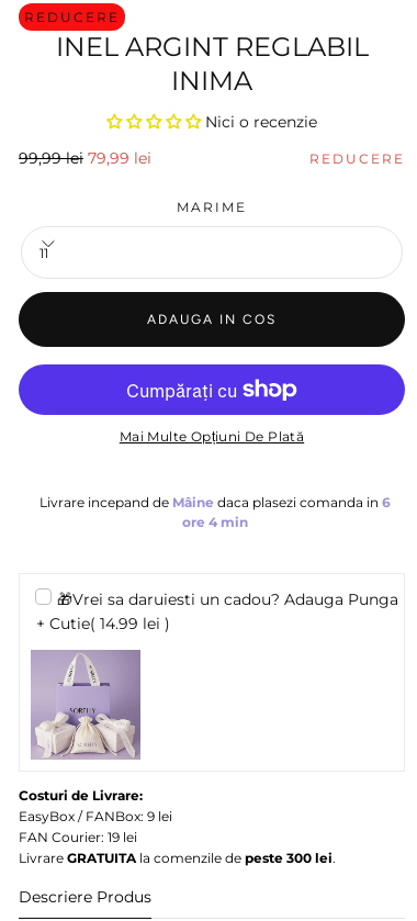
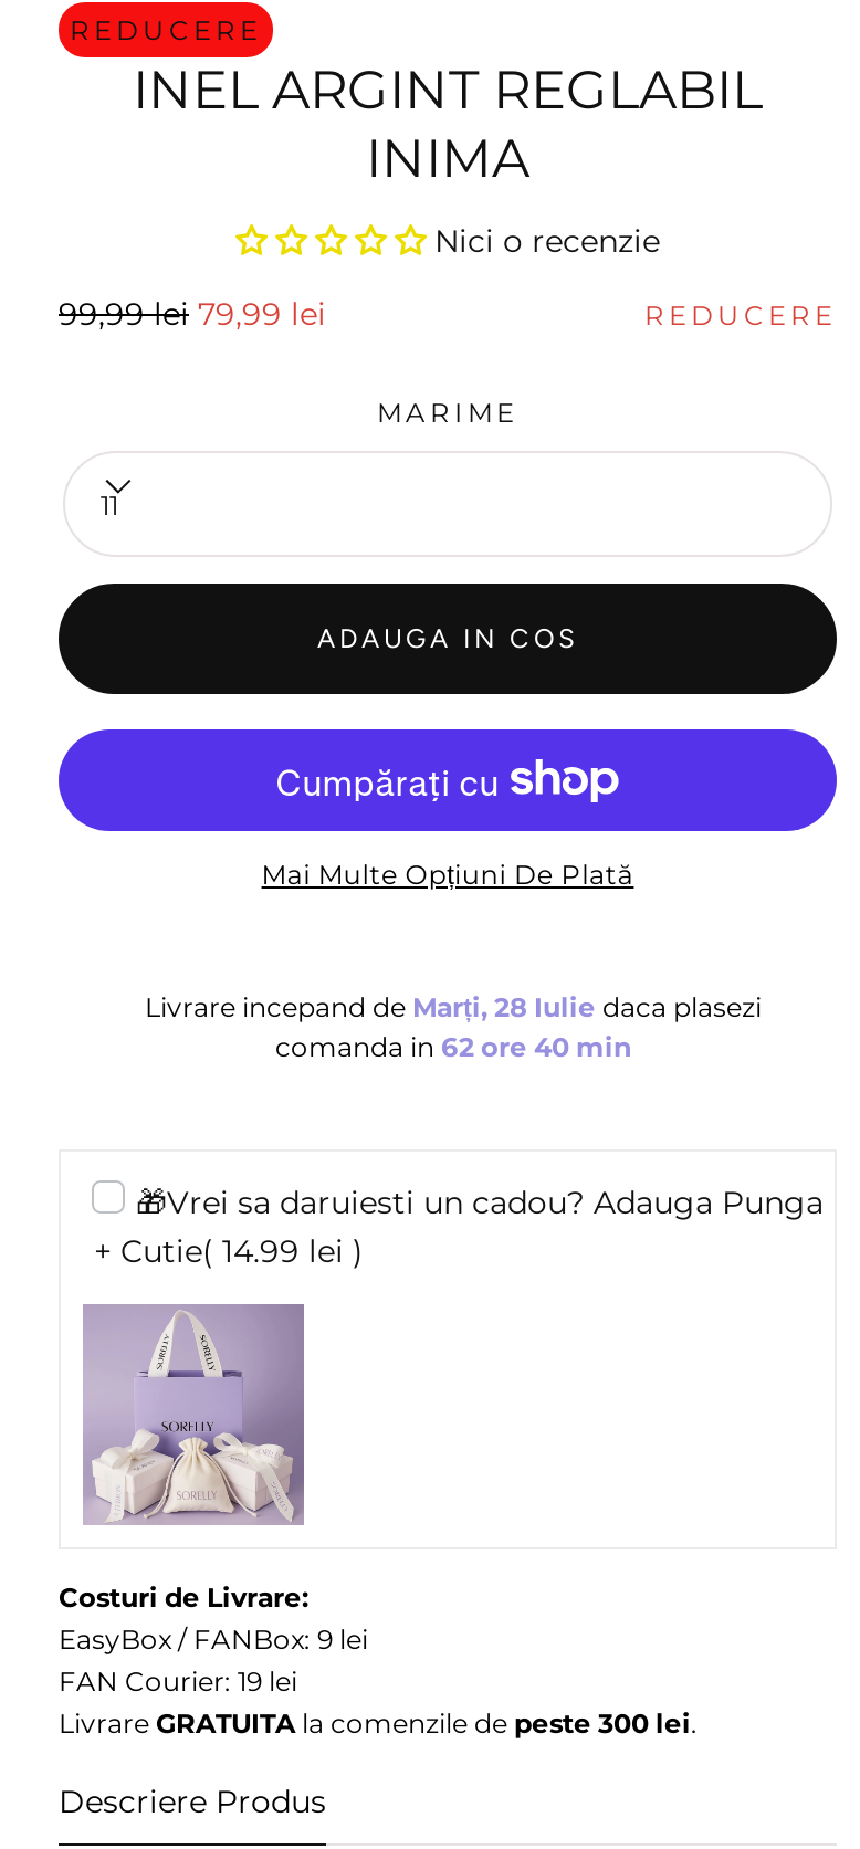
[39,494,390,530] Livrare incepand de Mâine daca plasezi comanda in 6 | ore 4 min -> [145,990,762,1063] Livrare incepand de Marți, 28 Iulie daca plasezi | comanda in 62 ore 40 min

